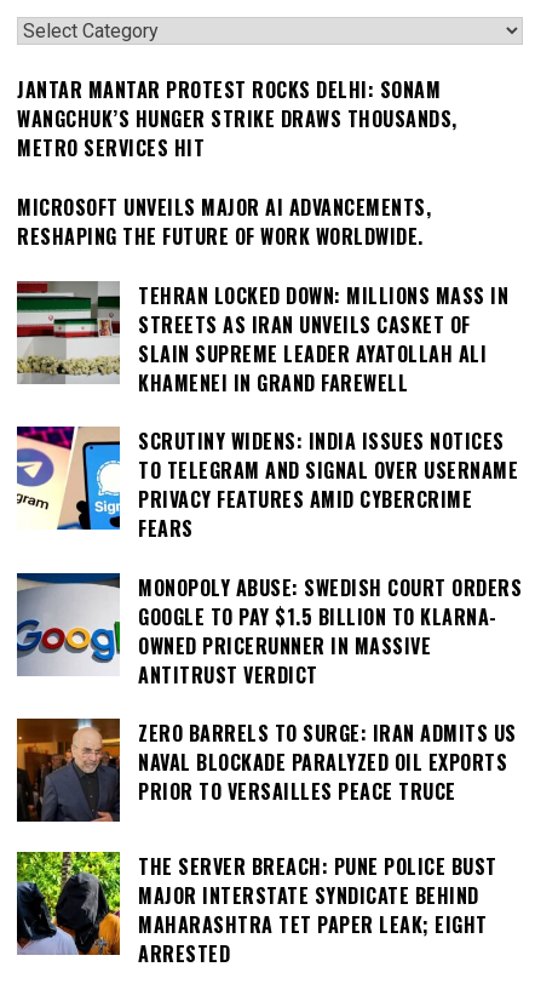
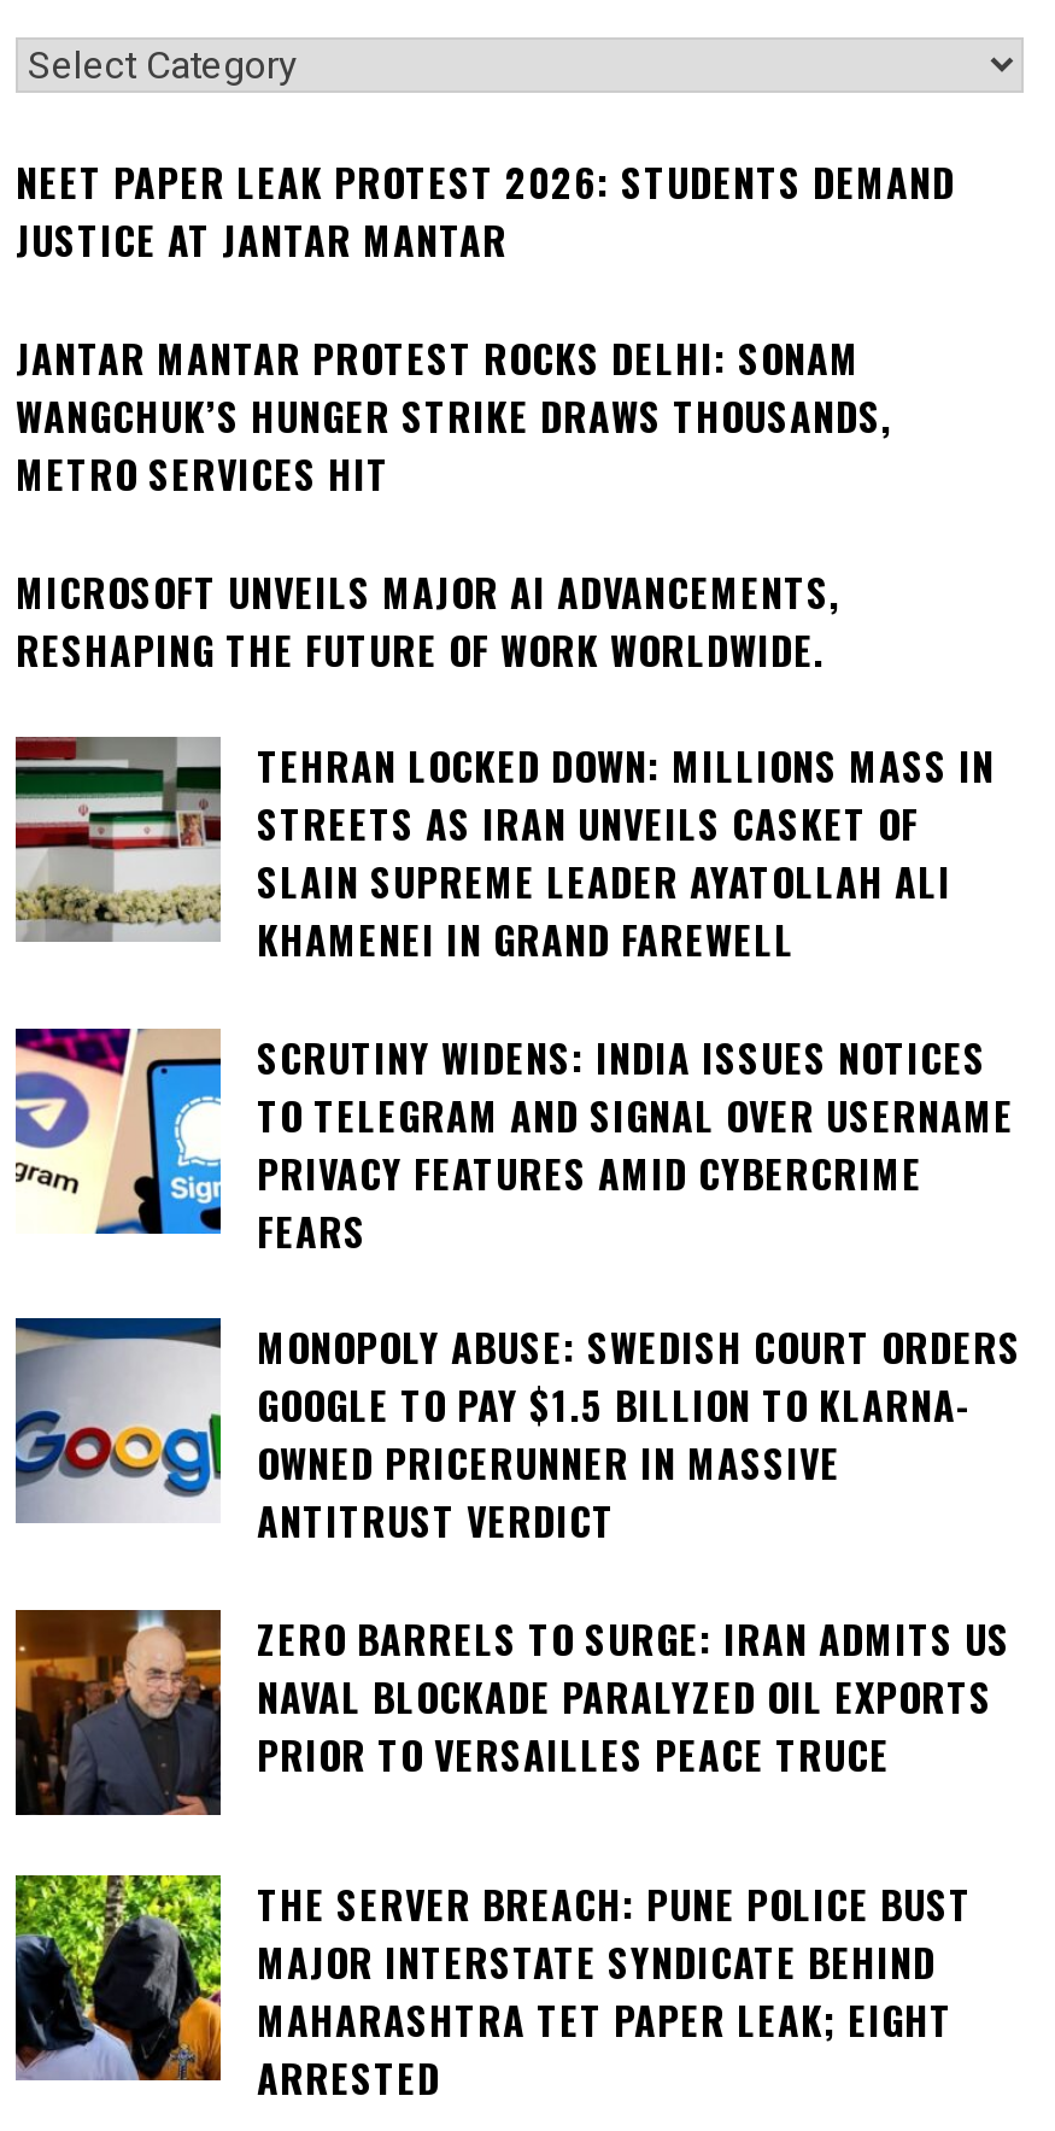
none -> [16,154,955,270] NEET PAPER LEAK PROTEST 2026: STUDENTS DEMAND | JUSTICE AT JANTAR MANTAR

